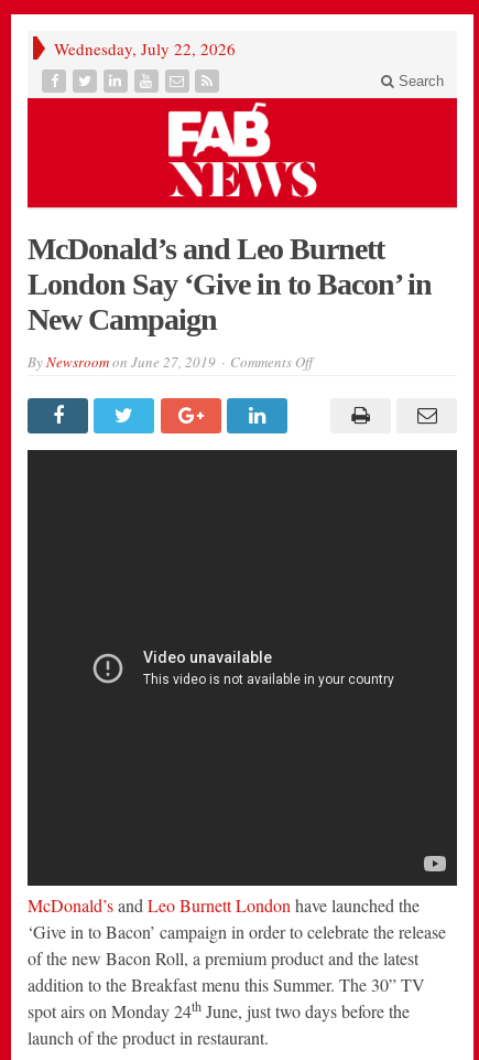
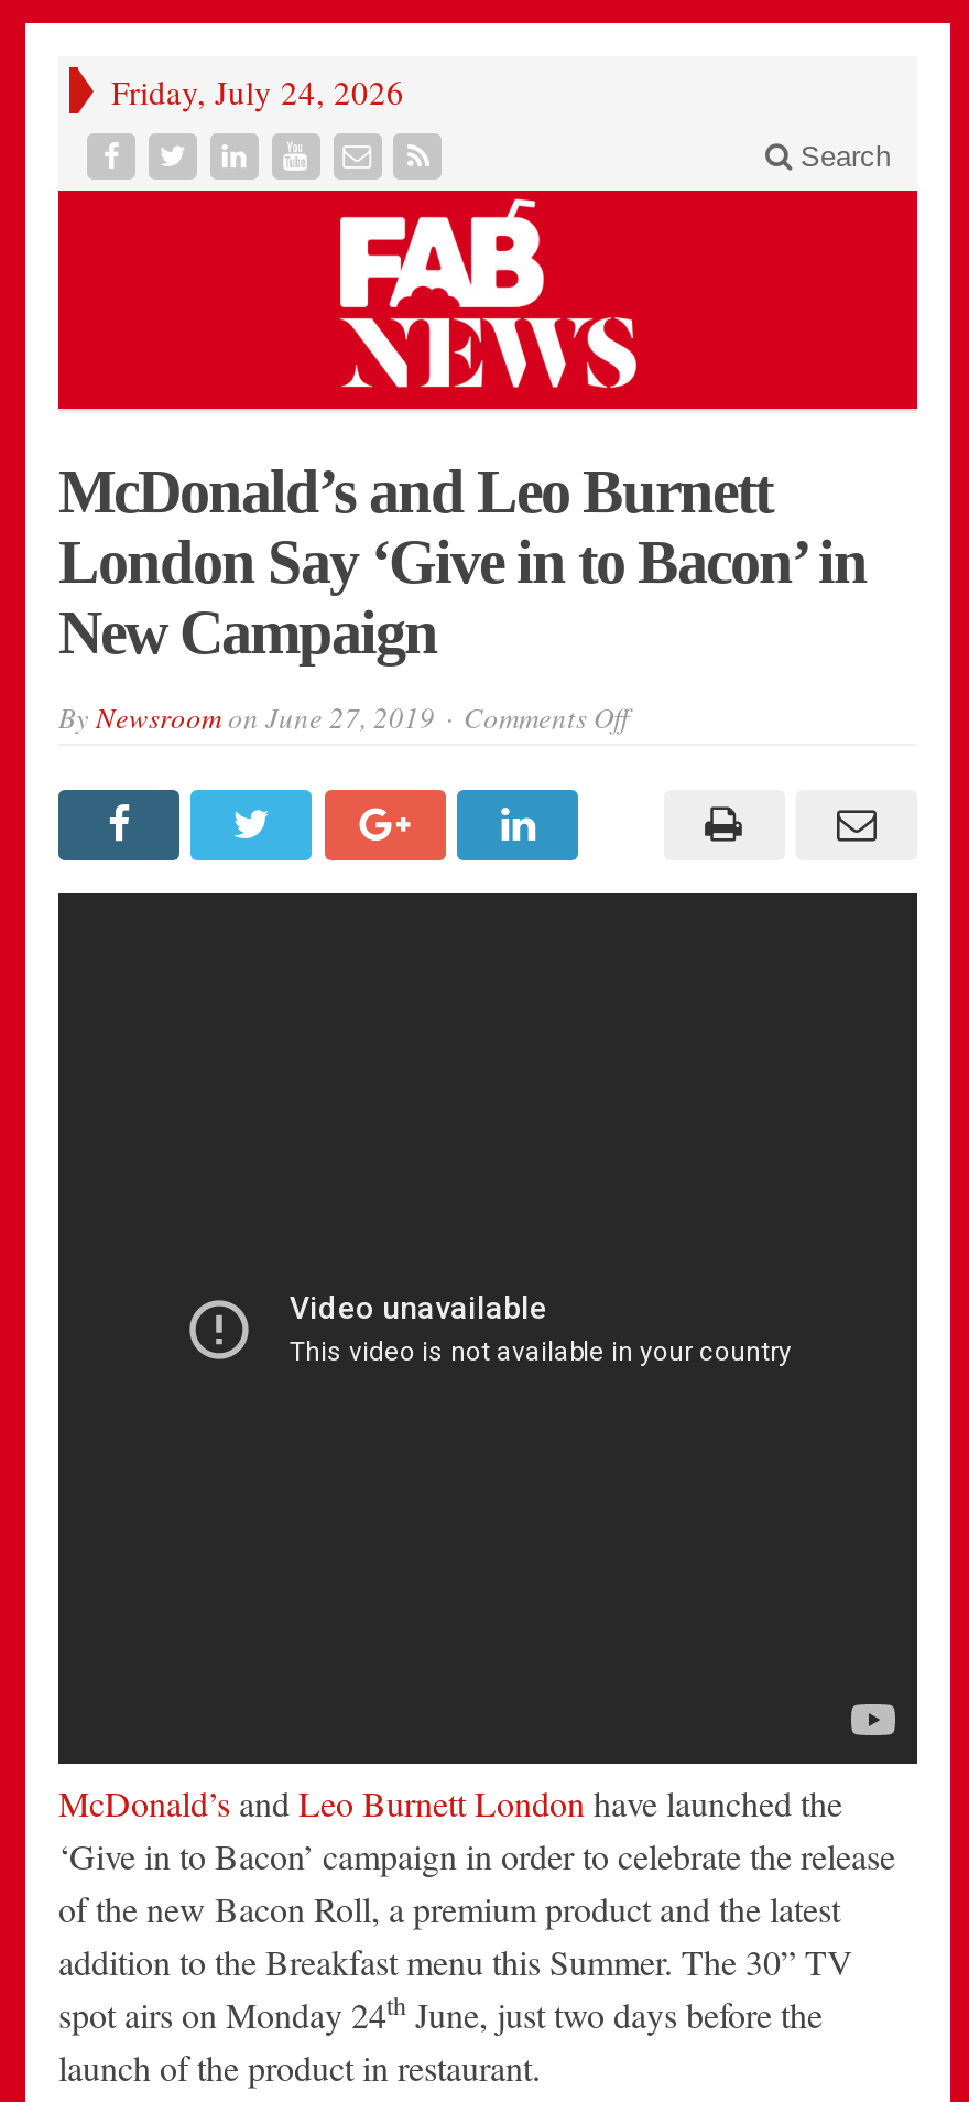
[54,38,236,60] Wednesday, July 22, 2026 -> [111,69,404,113] Friday, July 24, 2026

